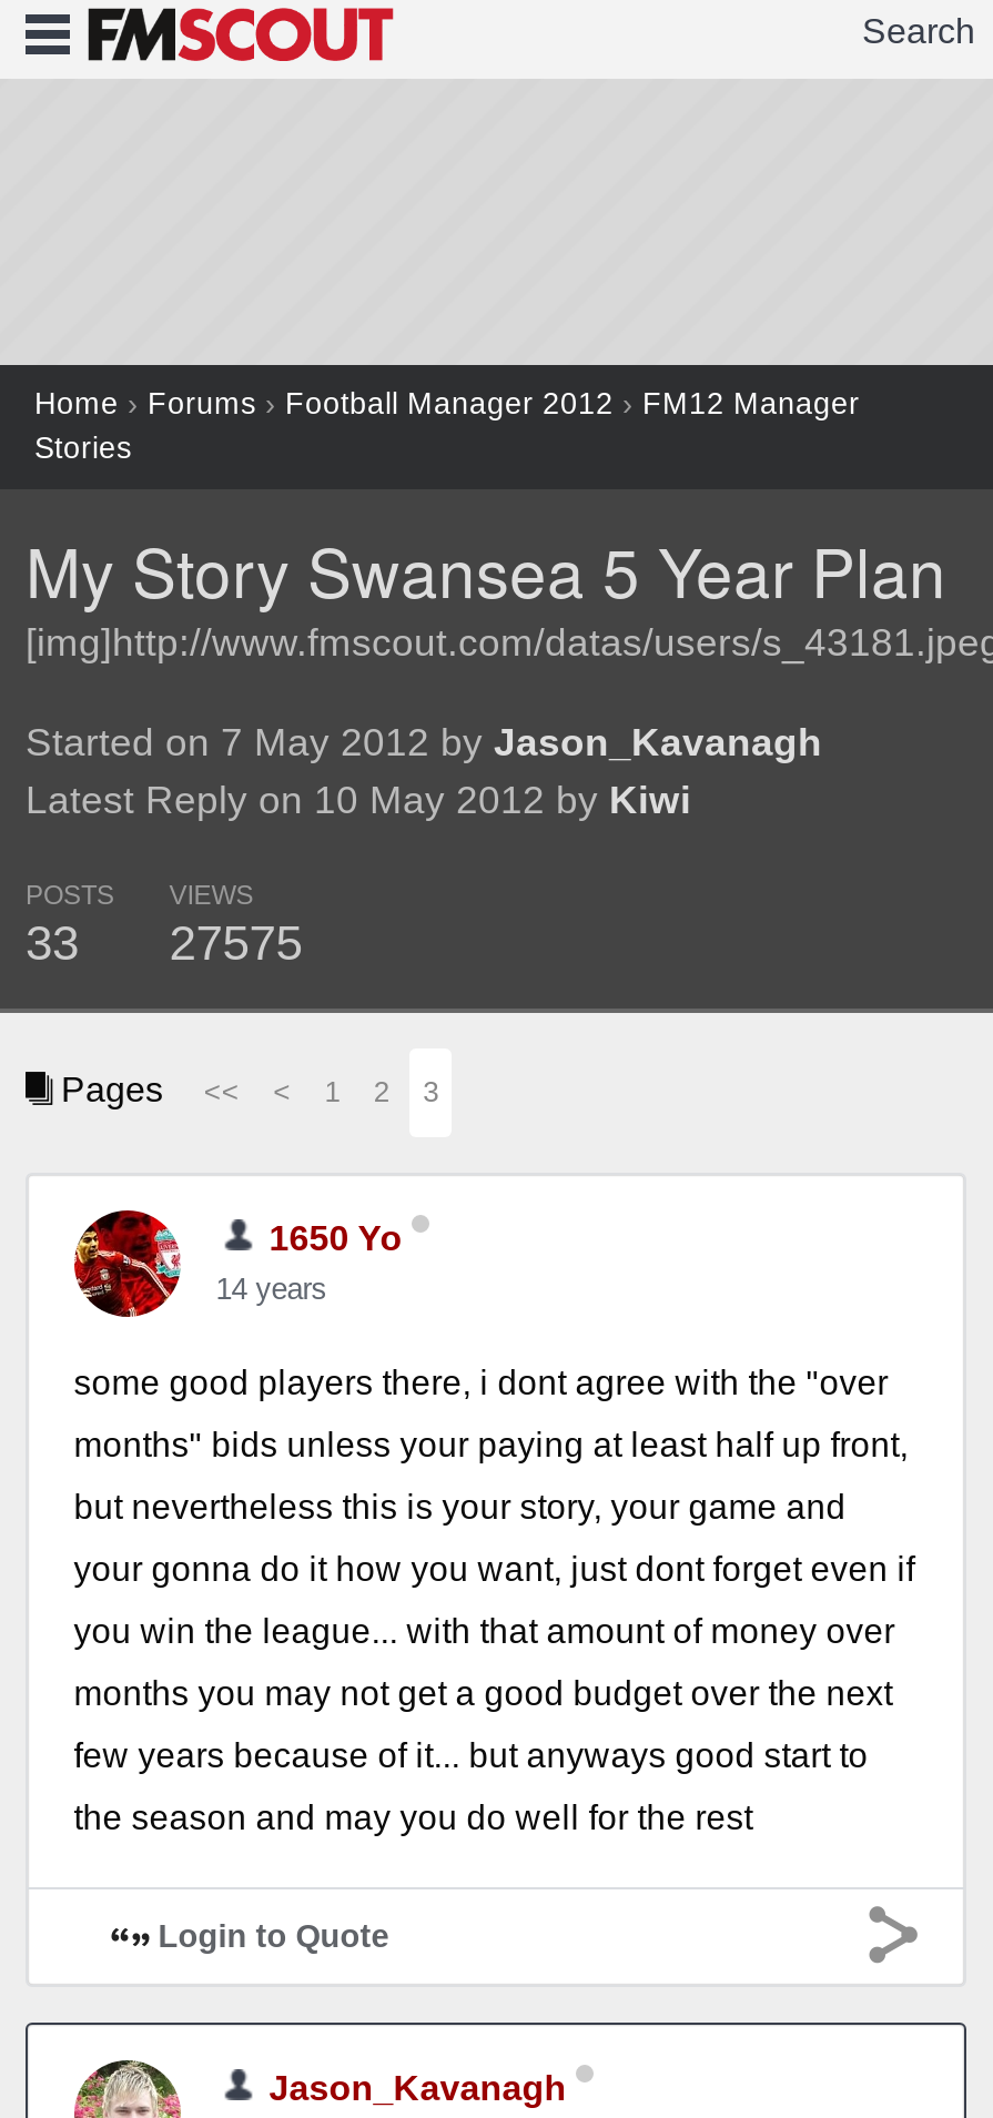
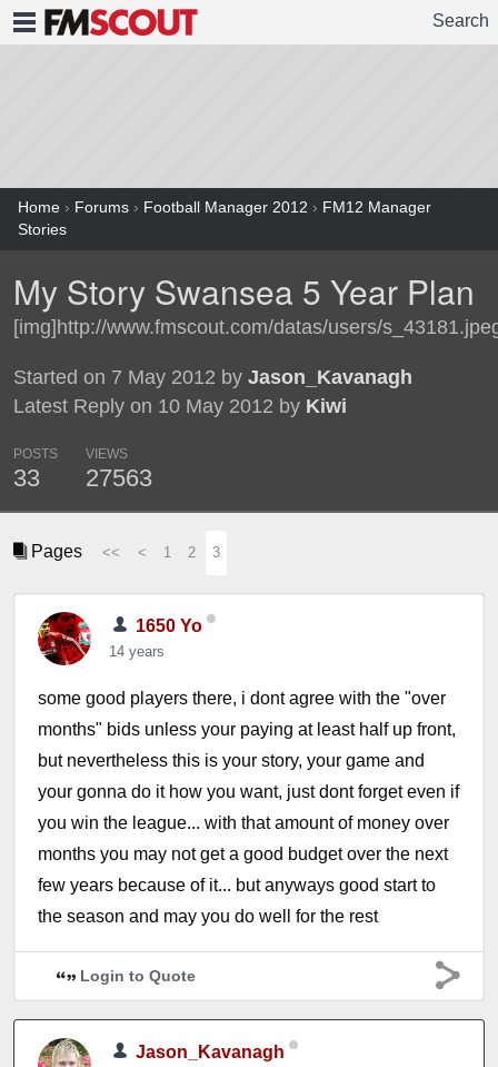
[26,916,302,971] 33 27575 -> [13,464,152,492] 33 27563

